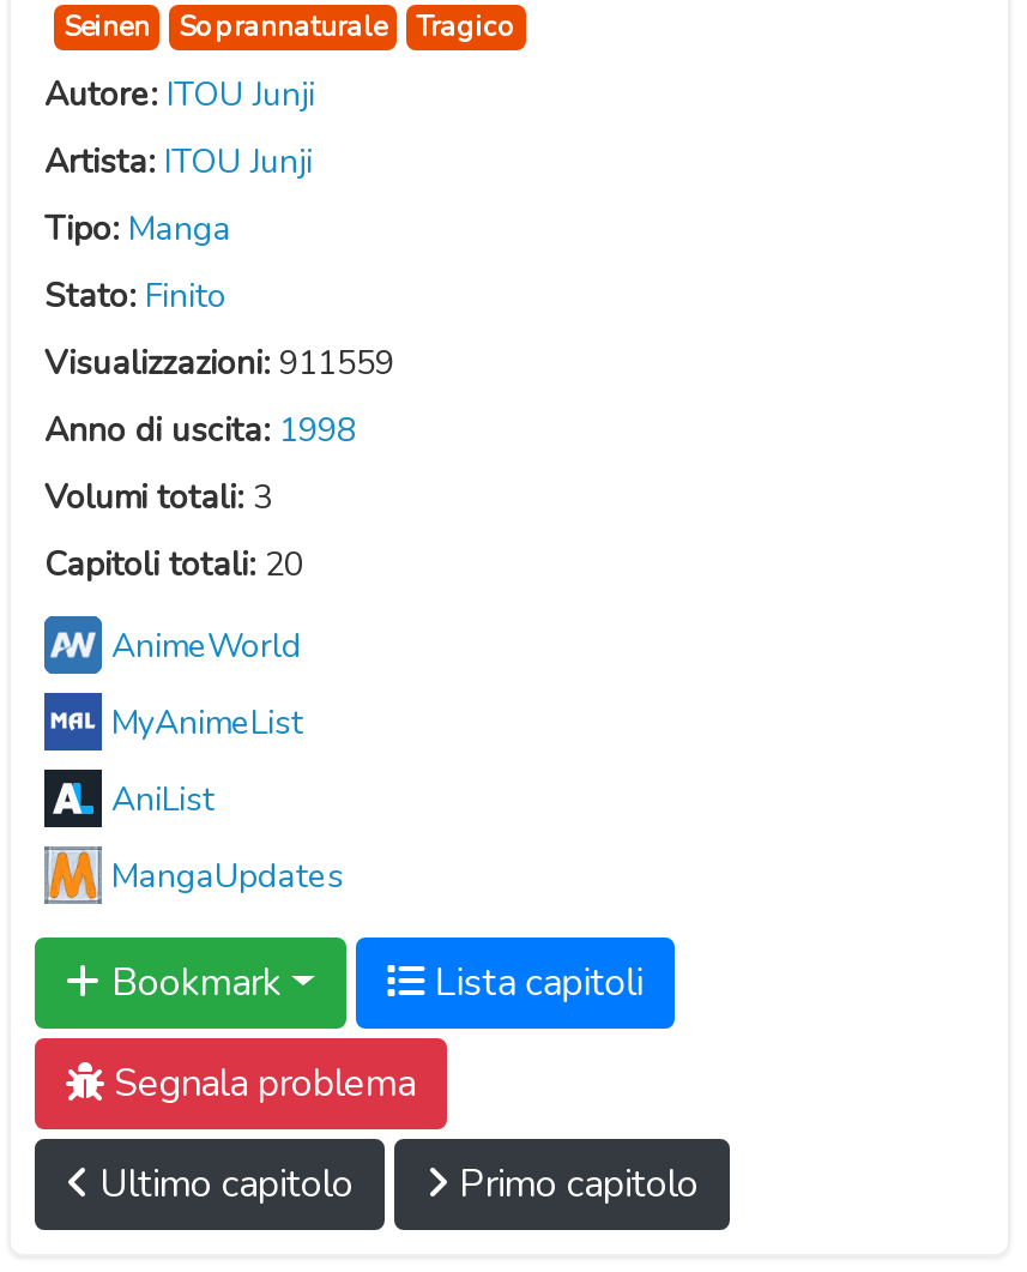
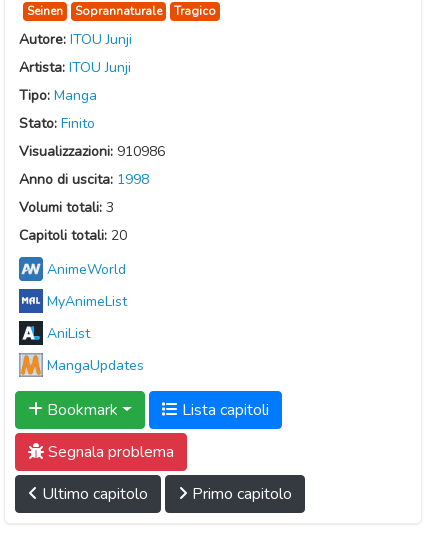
[44,341,394,387] Visualizzazioni: 911559 -> [19,142,165,161] Visualizzazioni: 910986

